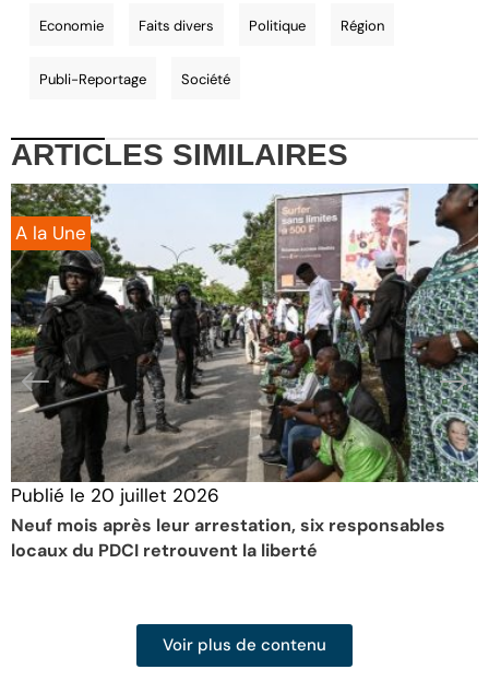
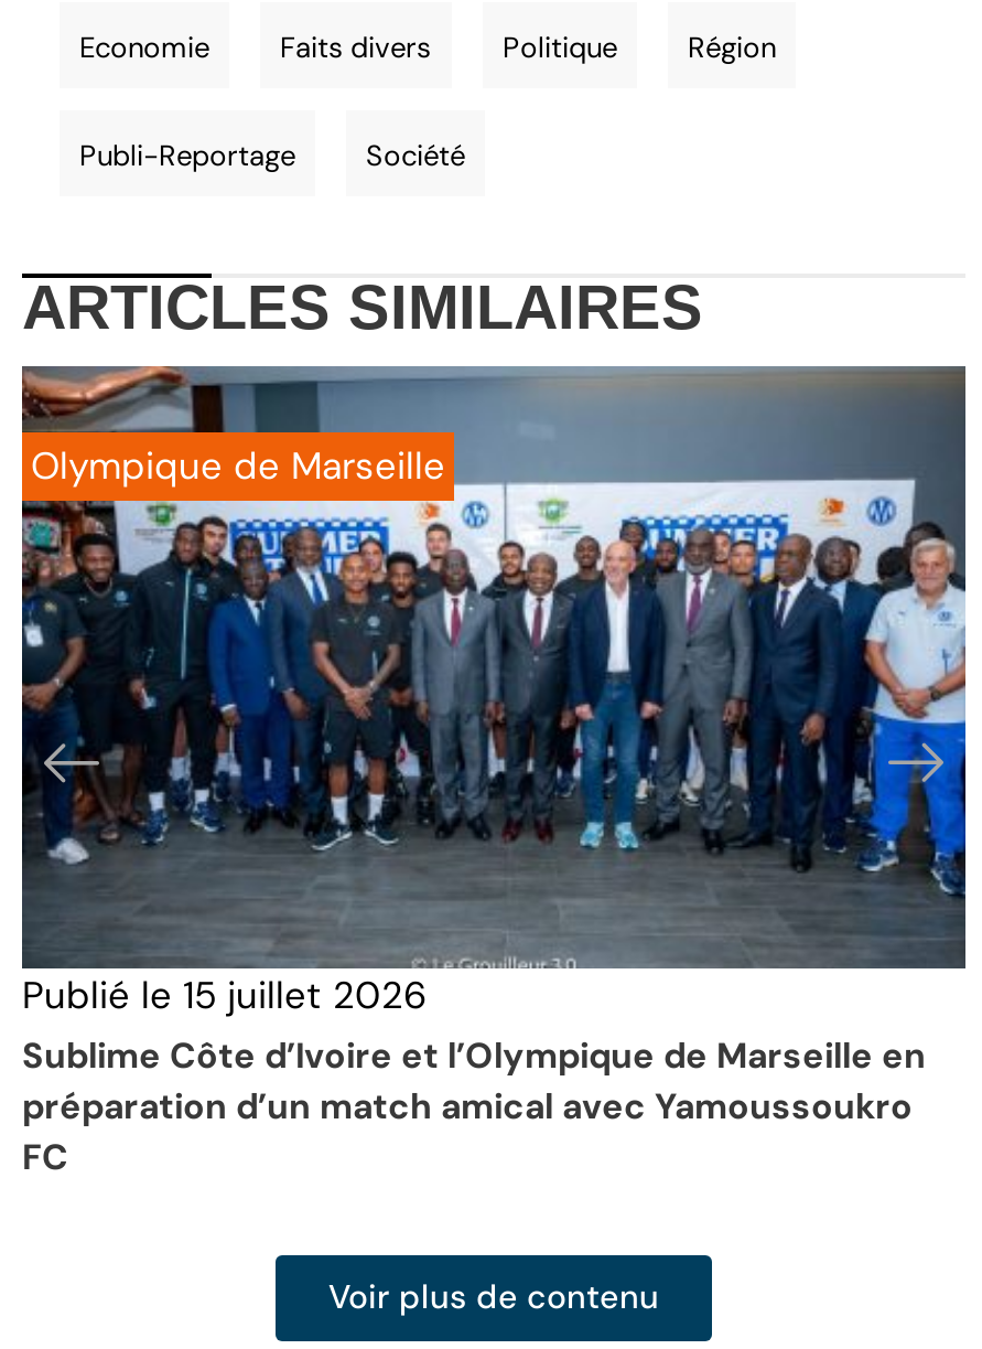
[10,183,479,483] [image] | A la Une -> [20,365,968,970] [image] | Olympique de Marseille
[11,483,445,562] Publié le 20 juillet 2026 | Neuf mois après leur arrestation, six responsables | locaux du PDCI retrouvent la liberté -> [22,970,926,1179] Publié le15 juillet 2026 | Sublime Côte d’Ivoire et l’Olympique de Marseille en | préparation d’un match amical avec Yamoussoukro | FC

